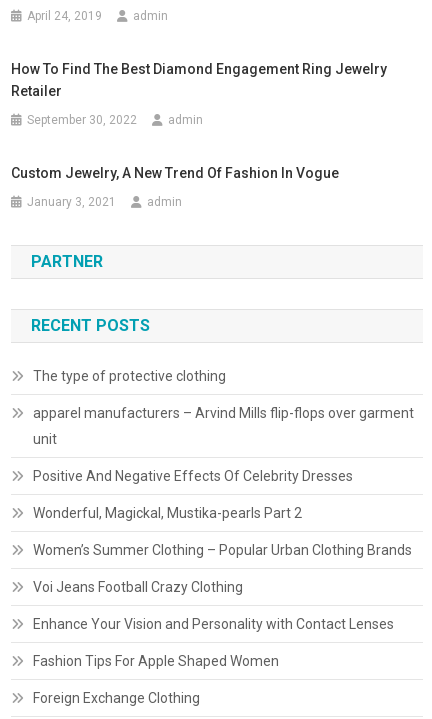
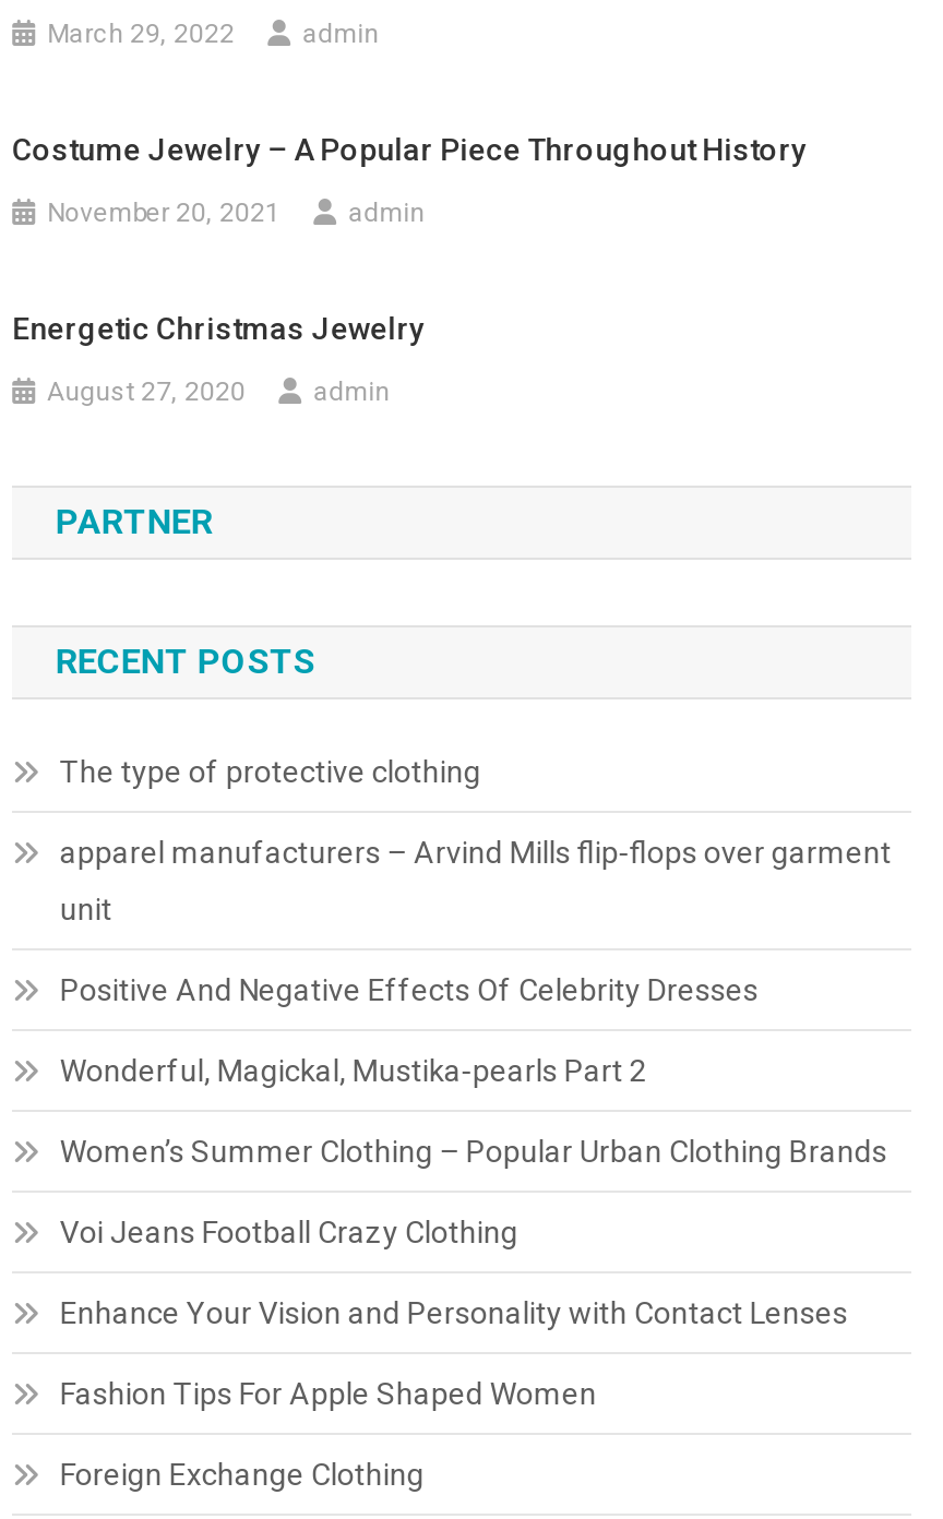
[27,9,102,23] April 24, 2019 -> [47,19,235,50] March 29, 2022
[11,61,387,99] How To Find The Best Diamond Engagement Ring Jewelry | Retailer -> [12,132,807,167] Costume Jewelry – A Popular Piece Throughout History
[27,113,137,127] September 30, 2022 -> [47,198,281,229] November 20, 2021
[11,165,339,181] Custom Jewelry, A New Trend Of Fashion In Vogue -> [12,311,425,346] Energetic Christmas Jewelry
[27,195,116,209] January 3, 2021 -> [47,377,246,407] August 27, 2020

